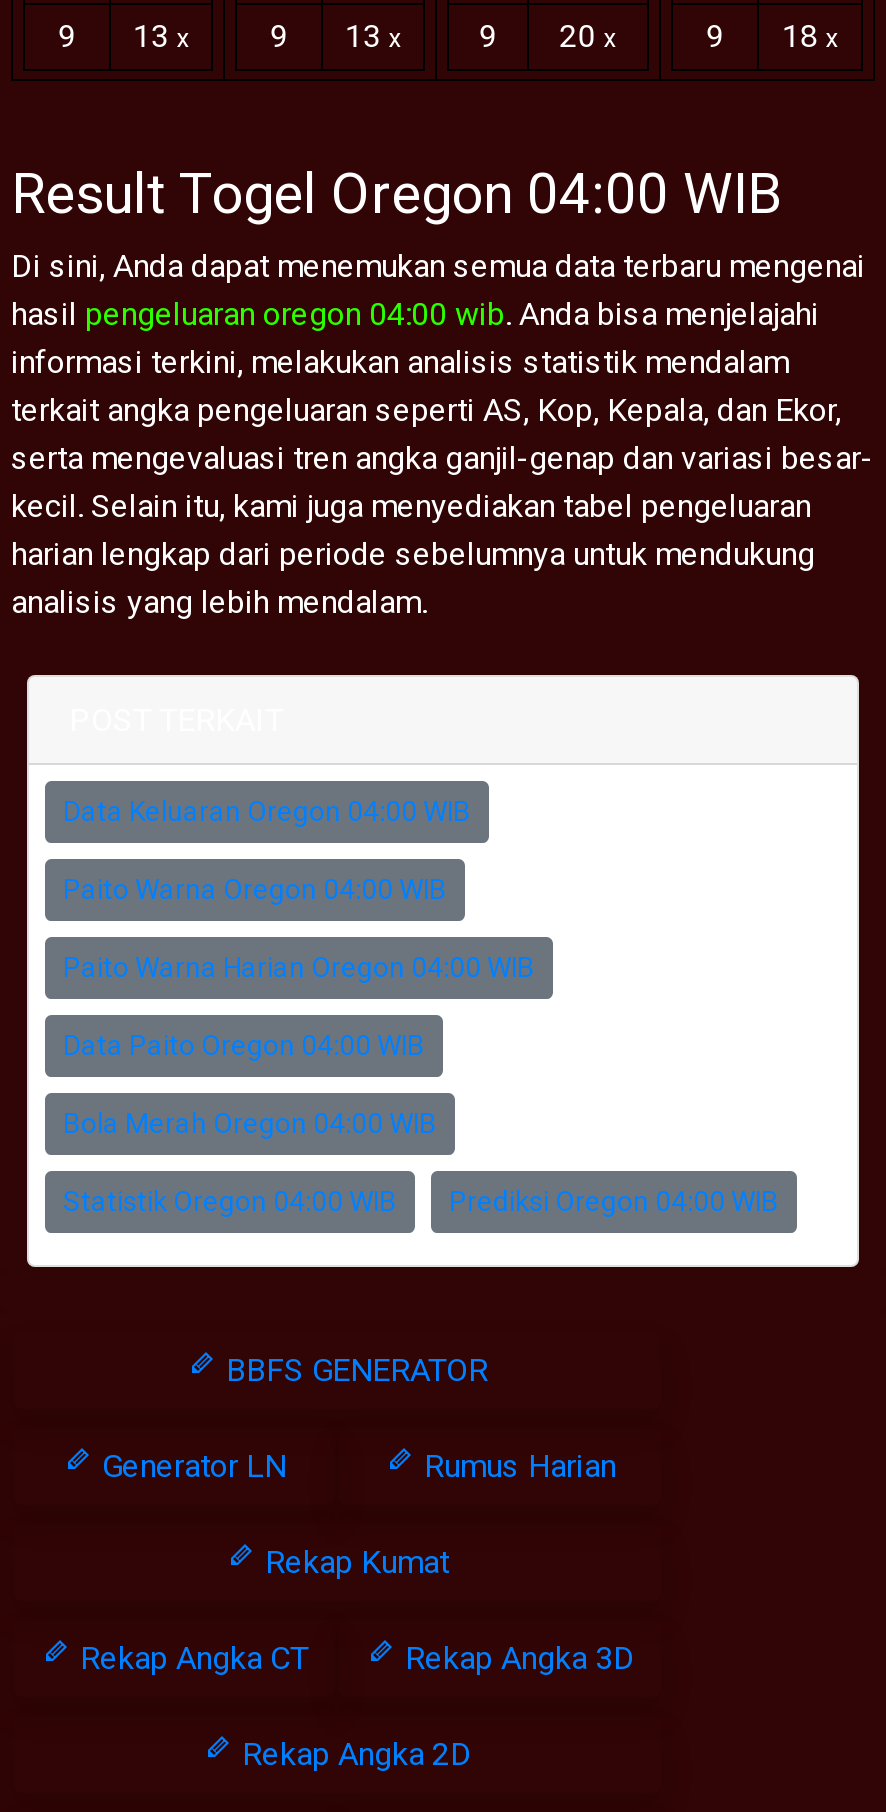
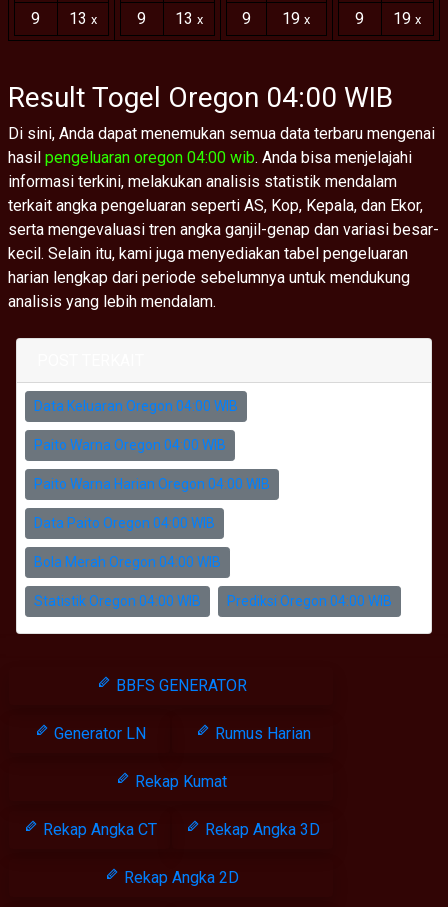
[479,17,616,55] 9 20 x -> [242,9,310,28] 9 19 x
[706,17,838,55] 9 18 x -> [355,9,421,28] 9 19 x

